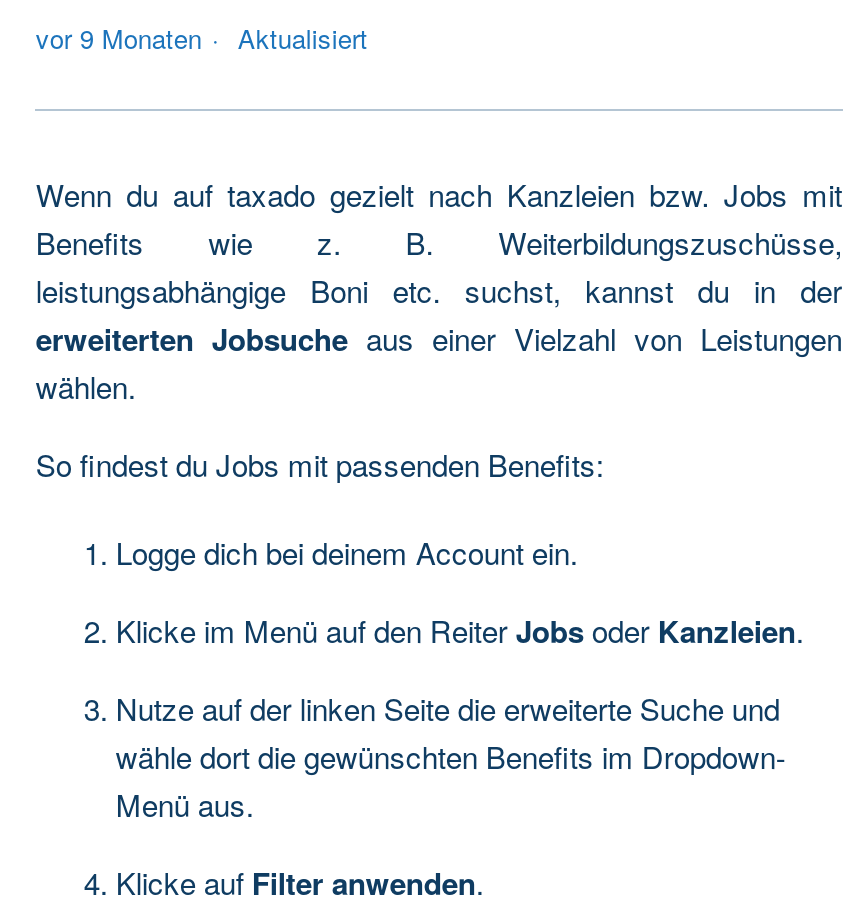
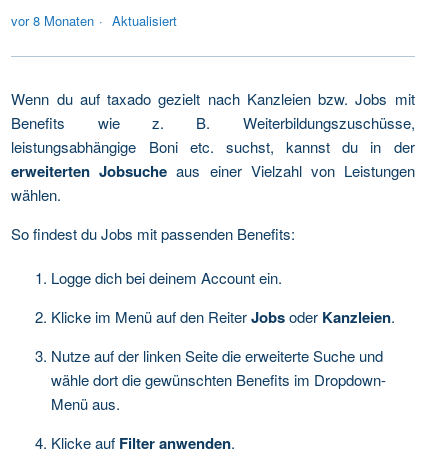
[36,18,368,56] vor 9 Monaten Aktualisiert -> [11,10,177,29] vor 8 Monaten Aktualisiert

